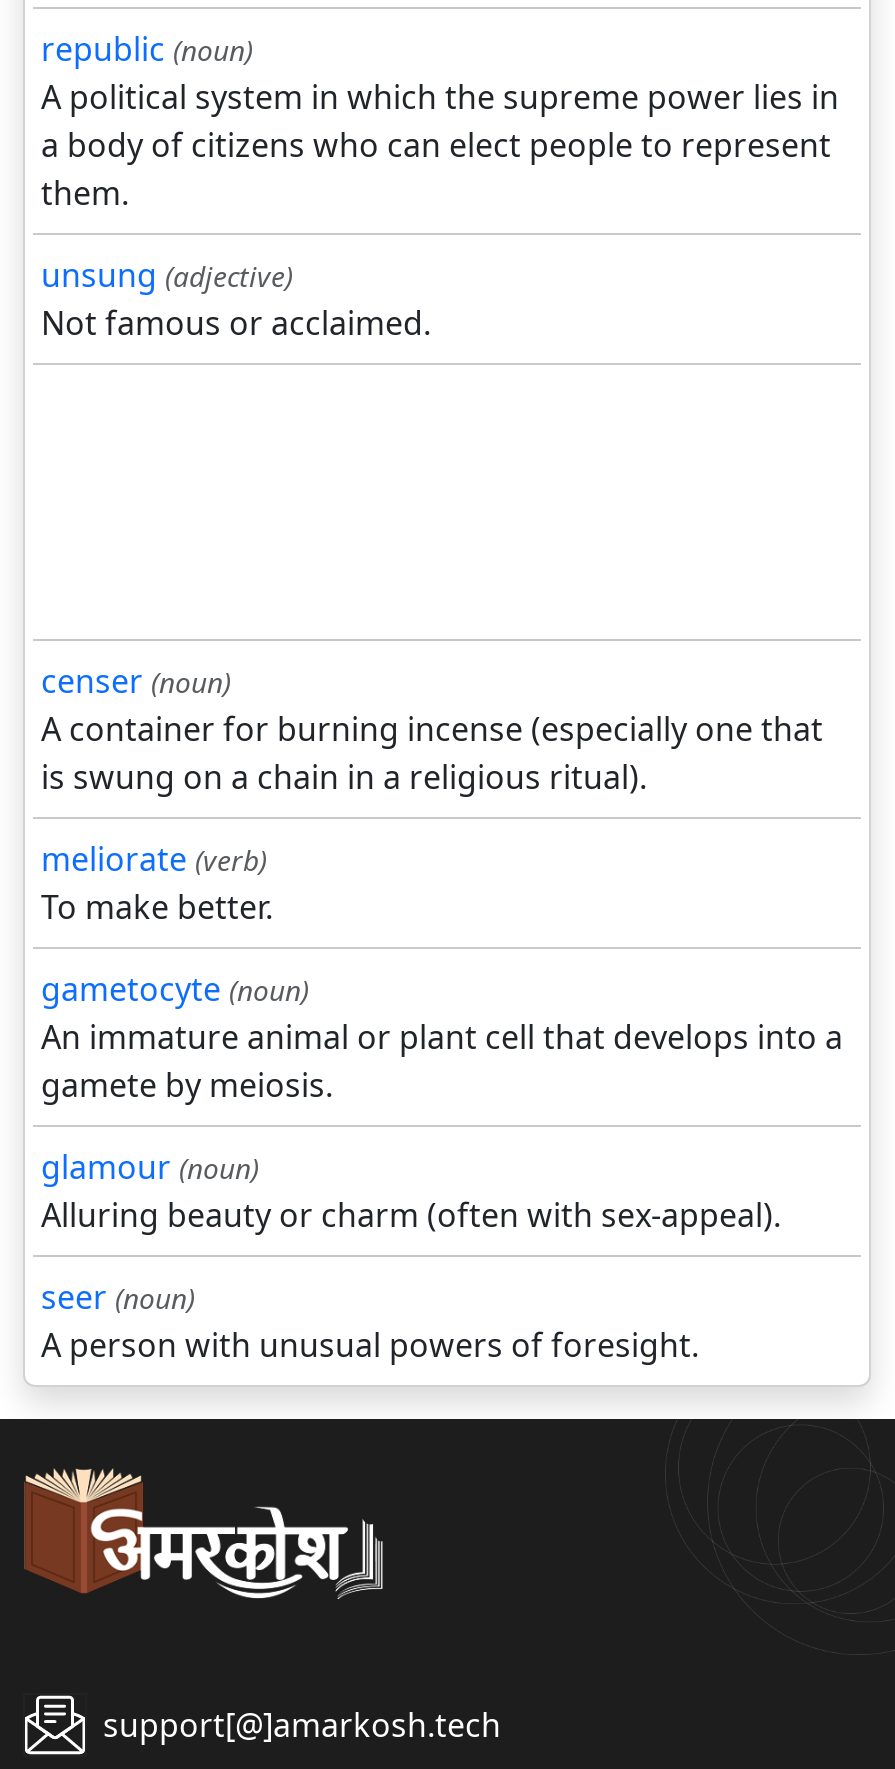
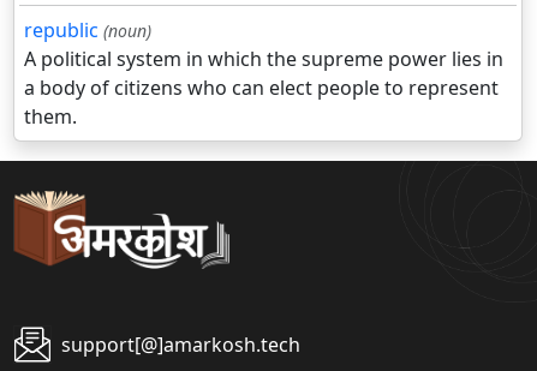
[41,253,431,345] unsung (adjective) | Not famous or acclaimed. -> none
[41,659,843,1367] censer (noun) | A container for burning incense (especially one that | is swung on a chain in a religious ritual). | meliorate (verb) | To make better. | gametocyte (noun) | An immature animal or plant cell that develops into a | gamete by meiosis. | glamour (noun) | Alluring beauty or charm (often with sex-appeal). | seer (noun) | A person with unusual powers of foresight. -> none

